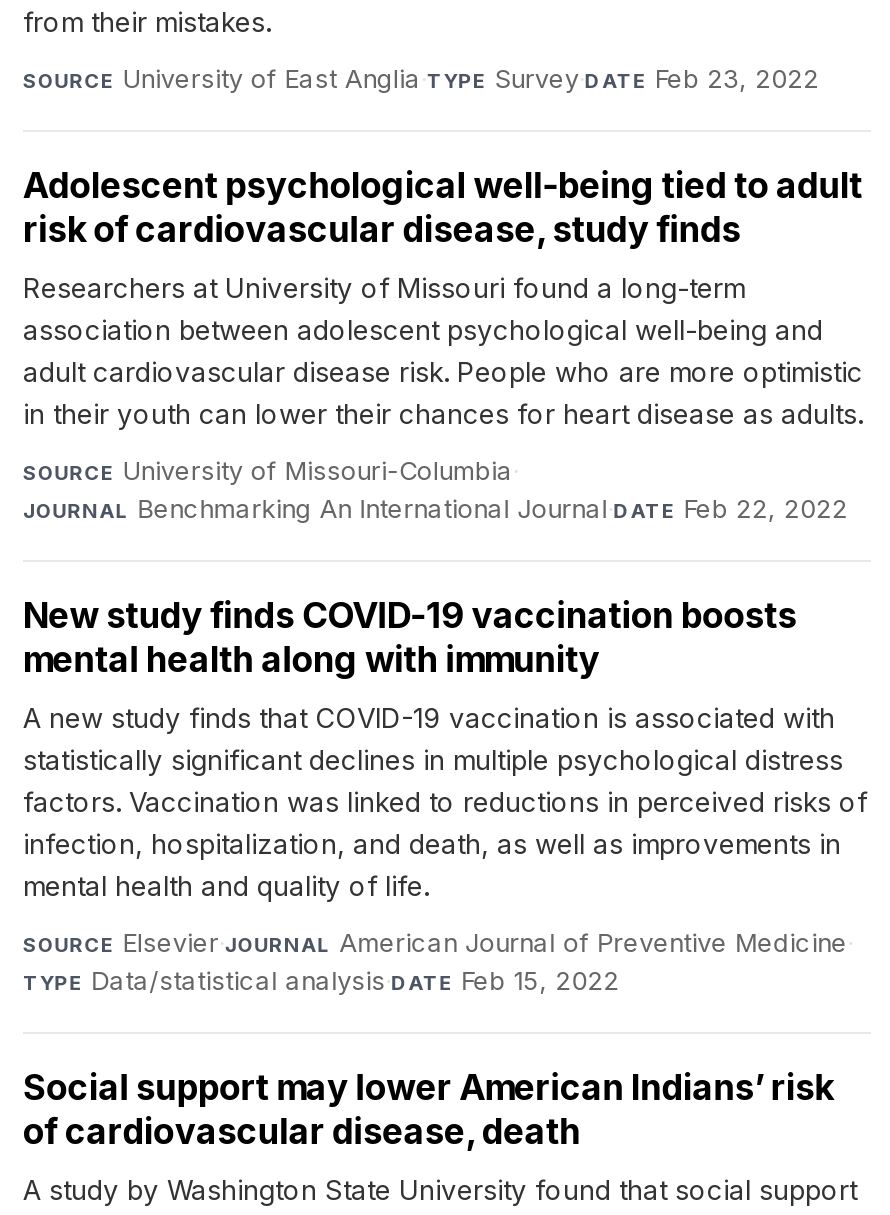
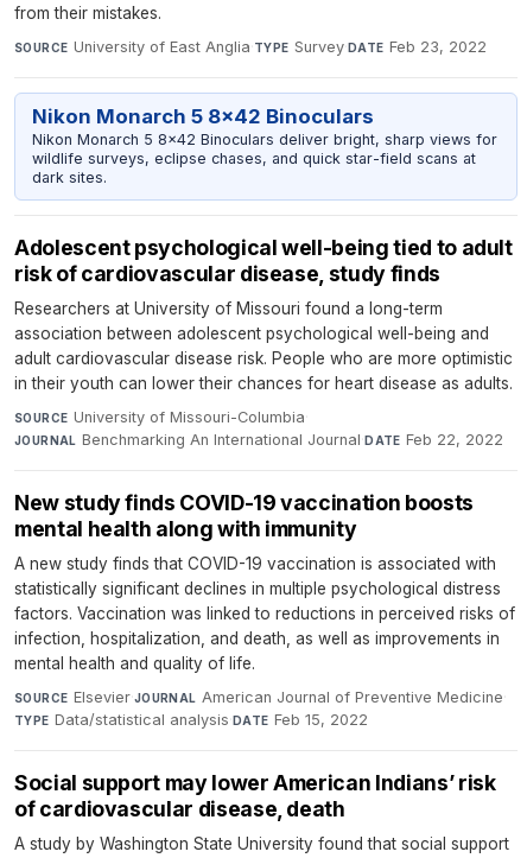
none -> [32,104,497,187] Nikon Monarch 5 8x42 Binoculars | Nikon Monarch 5 8x42 Binoculars deliver bright, sharp views for | wildlife surveys, eclipse chases, and quick star-field scans at | dark sites.

